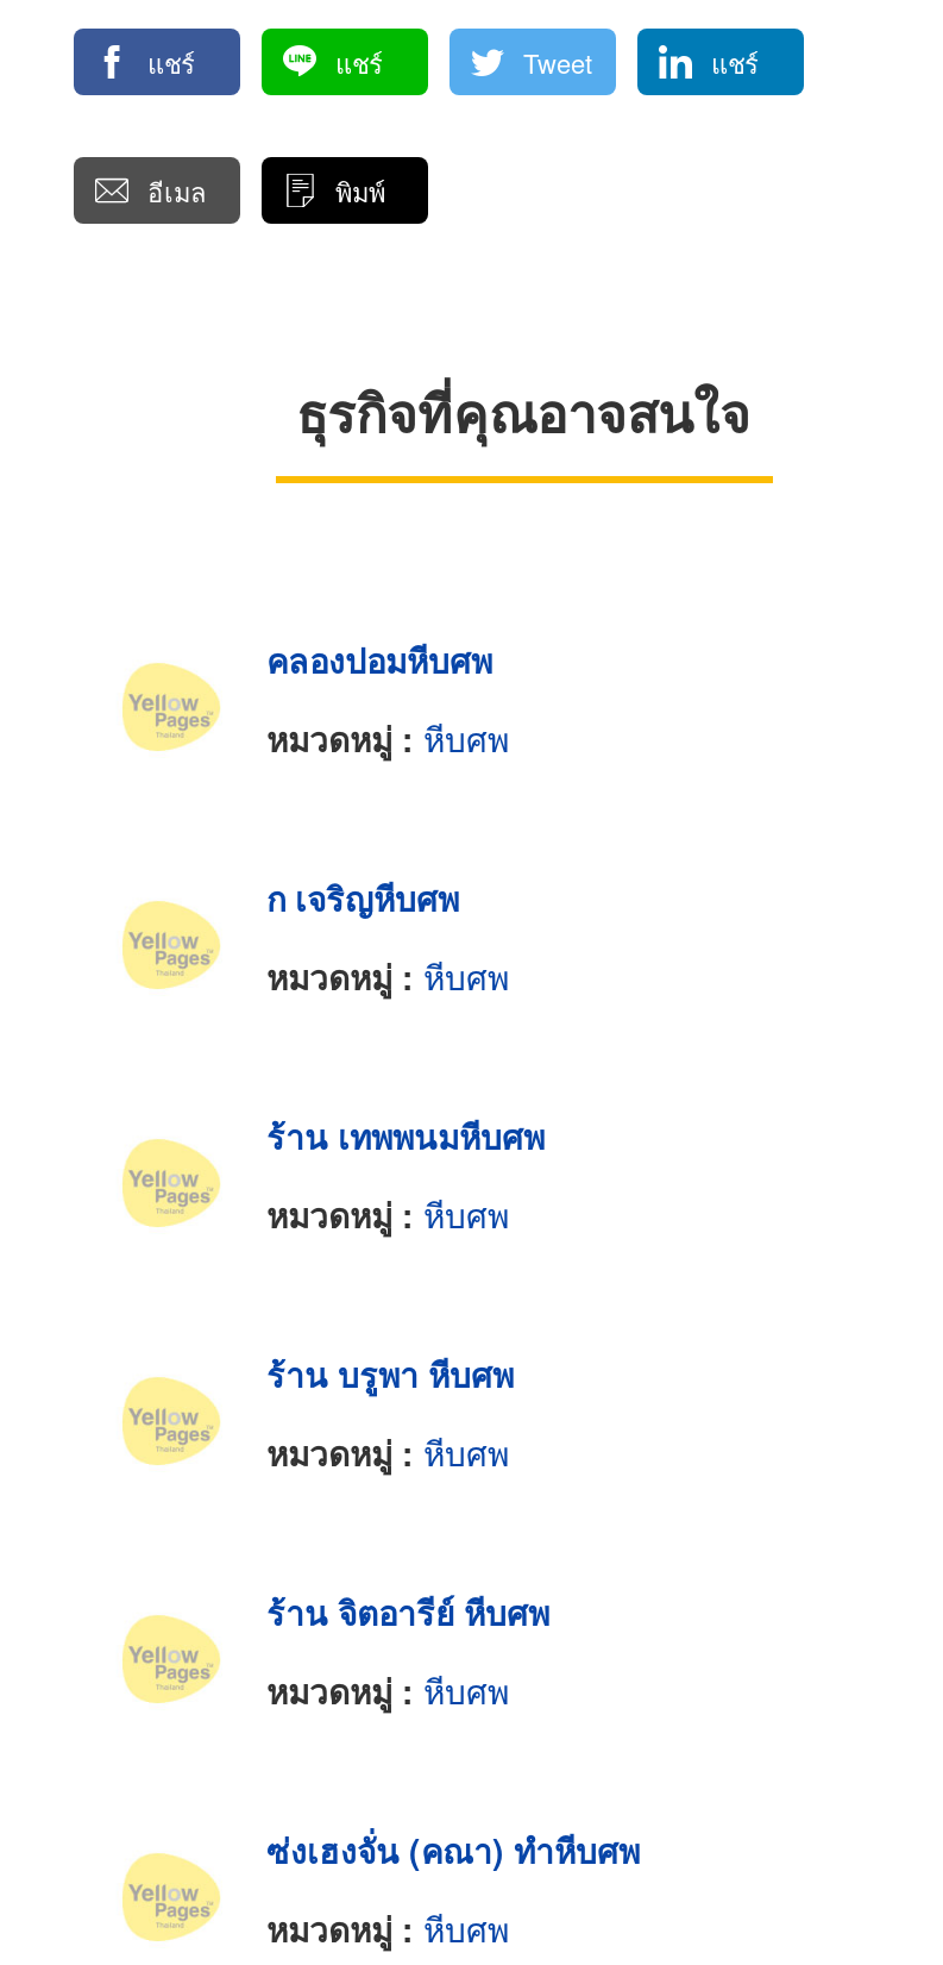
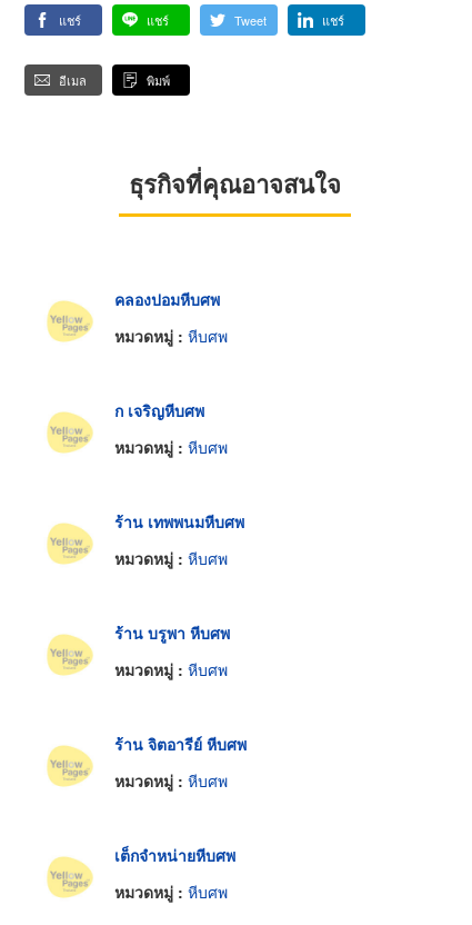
[266,1825,640,1873] ซ่งเฮงจั่น (คณา) ทำหีบศพ -> [114,844,235,866] เต็กจำหน่ายหีบศพ

